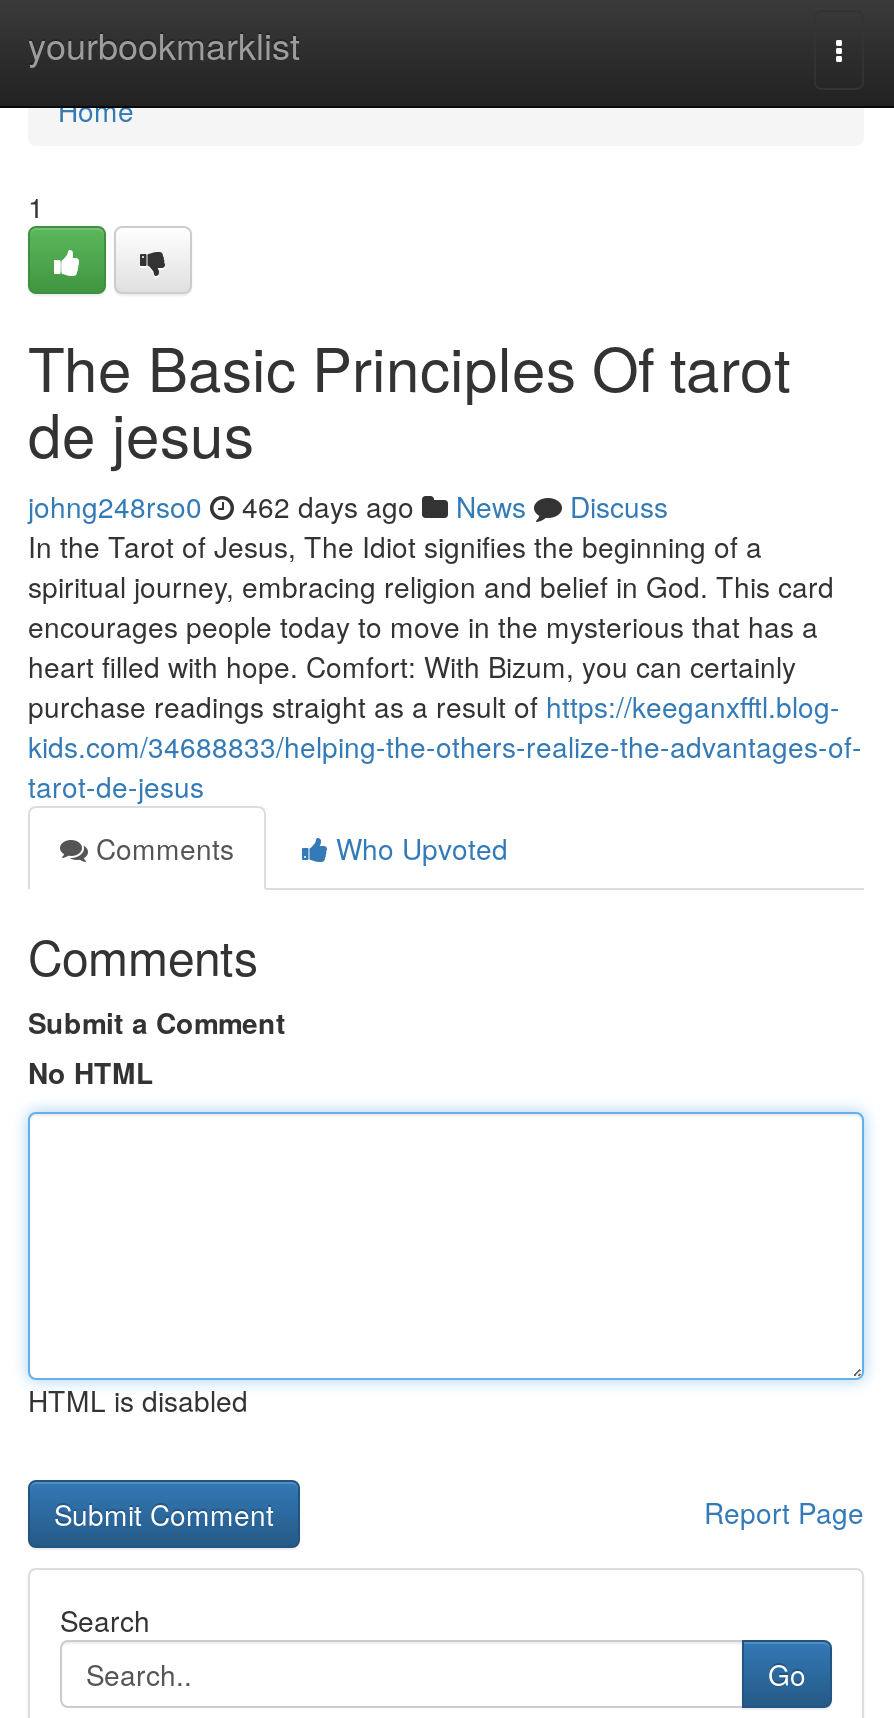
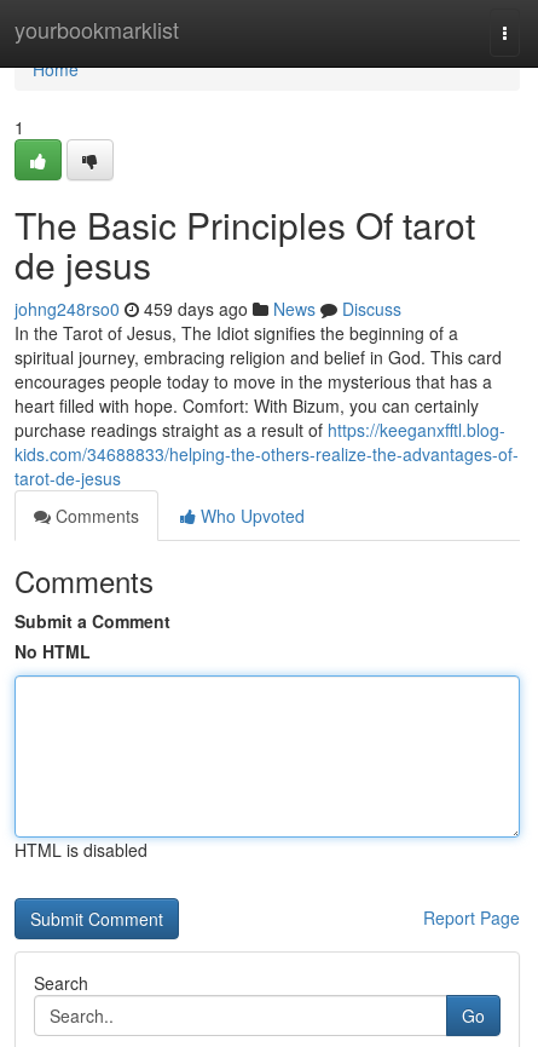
[28,486,668,526] johng248rso0 462 days ago News Discuss -> [15,297,401,321] johng248rso0 459 days ago News Discuss

